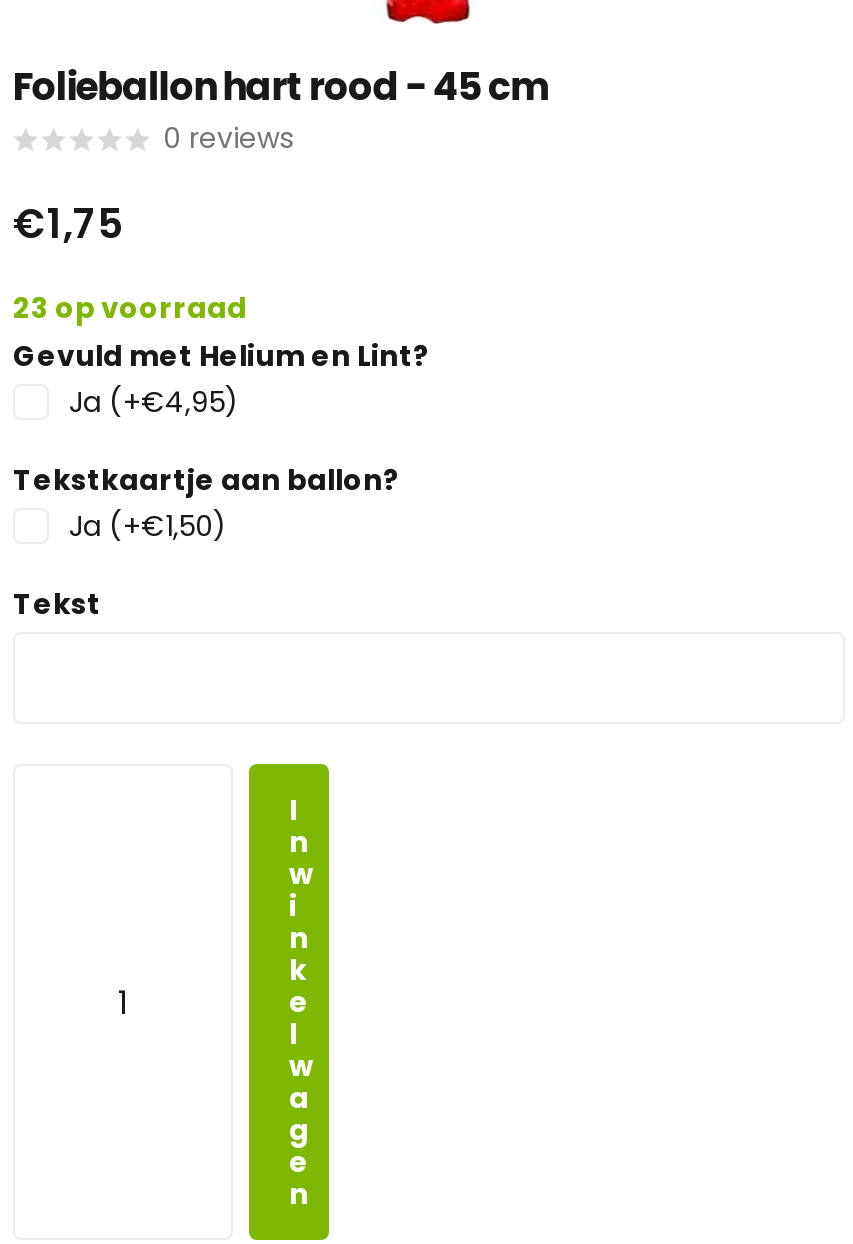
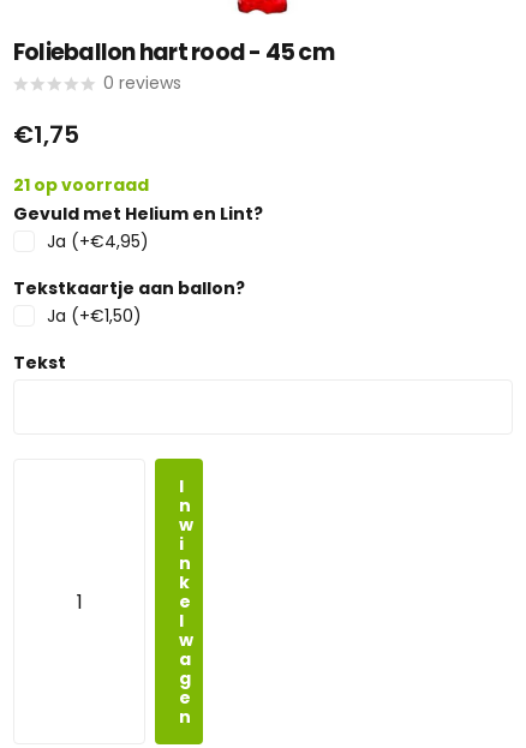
[13,287,247,327] 23 op voorraad -> [13,172,149,196] 21 op voorraad

